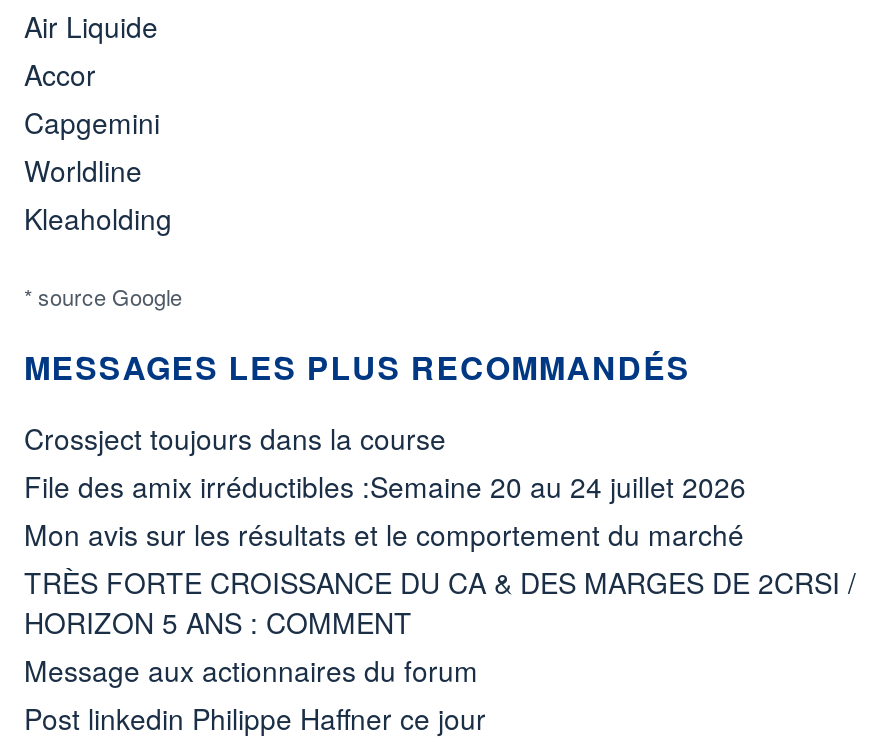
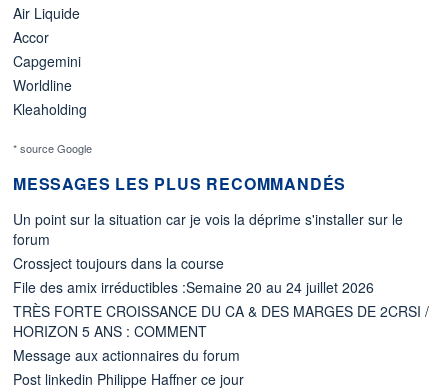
none -> [13,209,403,249] Un point sur la situation car je vois la déprime s'installer sur le | forum
moved [24,418,746,506] -> [13,253,374,297]: Crossject toujours dans la course | File des amix irréductibles :Semaine 20 au 24 juillet 2026
[24,514,744,554] Mon avis sur les résultats et le comportement du marché -> none

